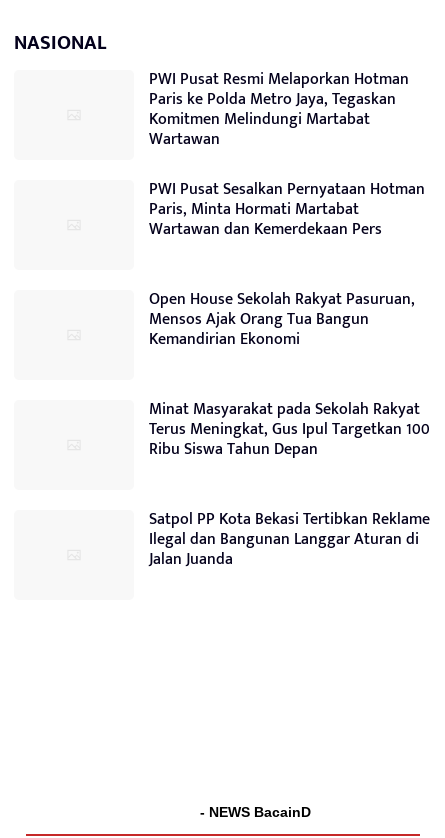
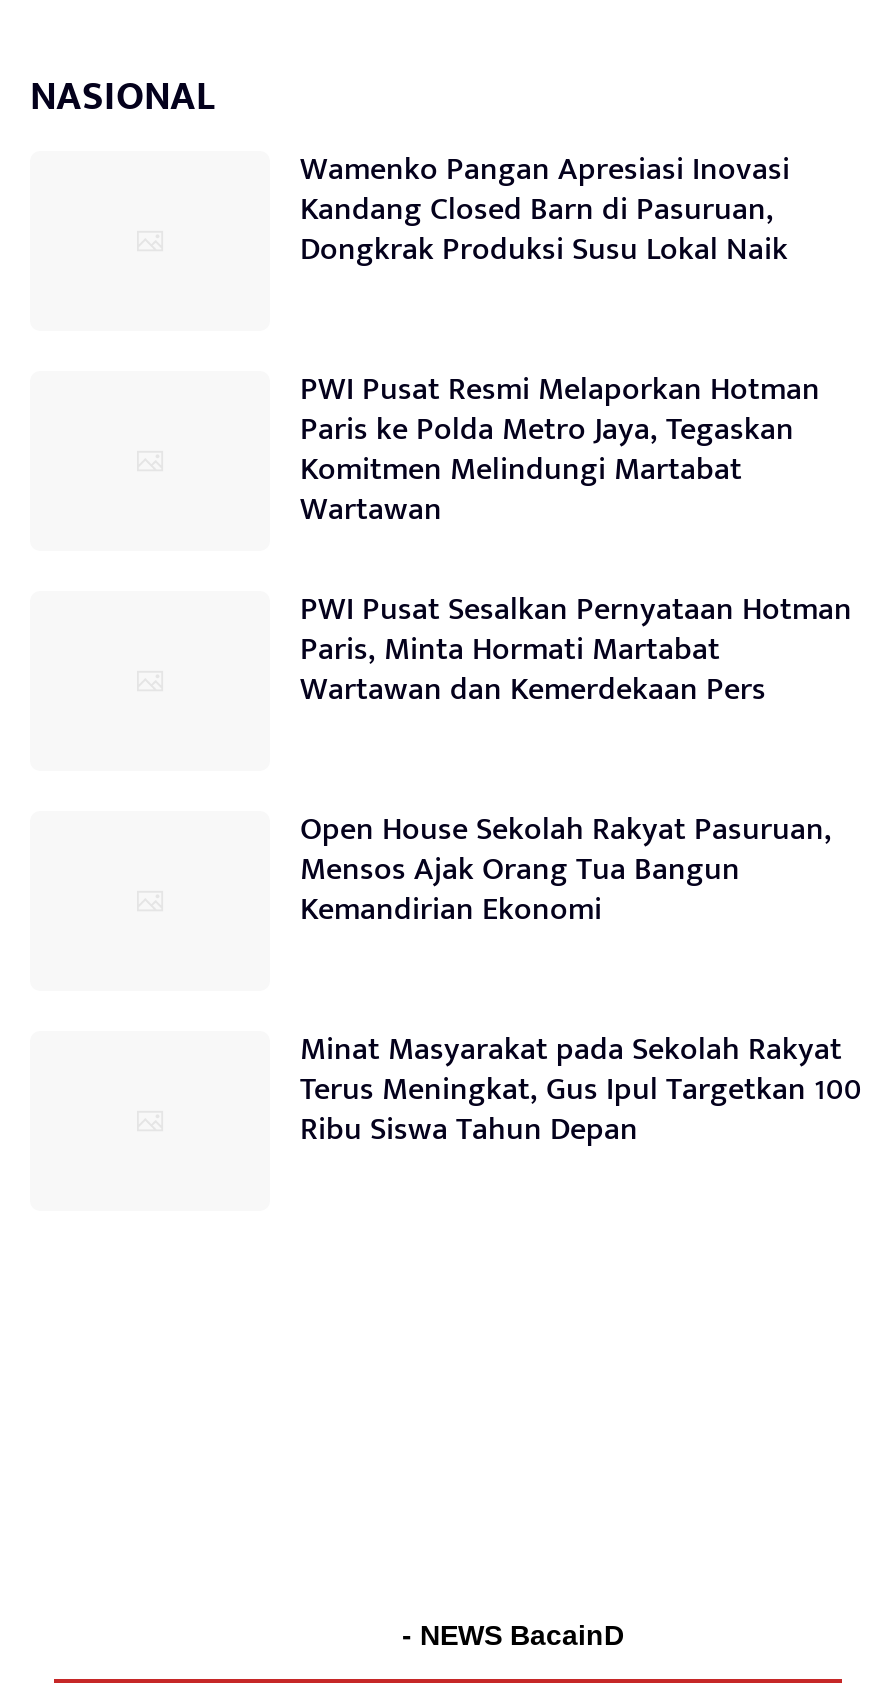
none -> [300,144,790,278] Wamenko Pangan Apresiasi Inovasi | Kandang Closed Barn di Pasuruan, | Dongkrak Produksi Susu Lokal Naik
moved [149,66,430,463] -> [300,364,862,1158]: PWI Pusat Resmi Melaporkan Hotman | Paris ke Polda Metro Jaya, Tegaskan | Komitmen Melindungi Martabat | ... | Terus Meningkat, Gus Ipul Targetkan 100 | Ribu Siswa Tahun Depan
[149,506,430,573] Satpol PP Kota Bekasi Tertibkan Reklame | Ilegal dan Bangunan Langgar Aturan di | Jalan Juanda -> none

